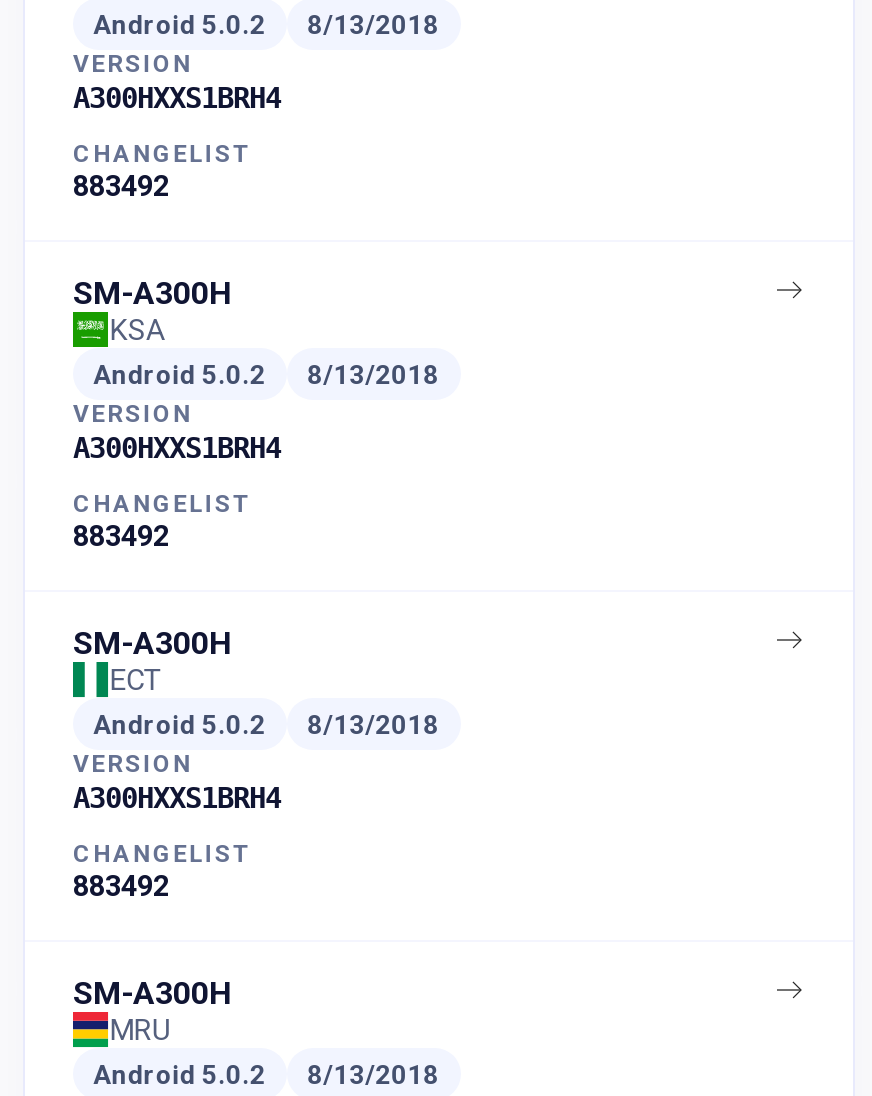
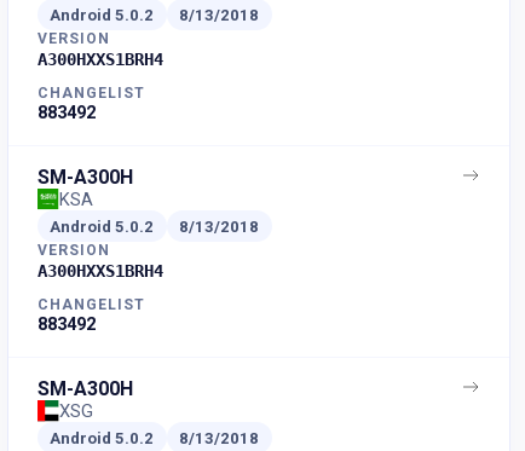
[73,661,439,1047] ECT | Android 5.0.2 | 8/13/2018 | VERSION | A300HXXS1BRH4 | CHANGELIST | 883492 | SM-A300H | MRU -> [60,400,94,422] XSG

